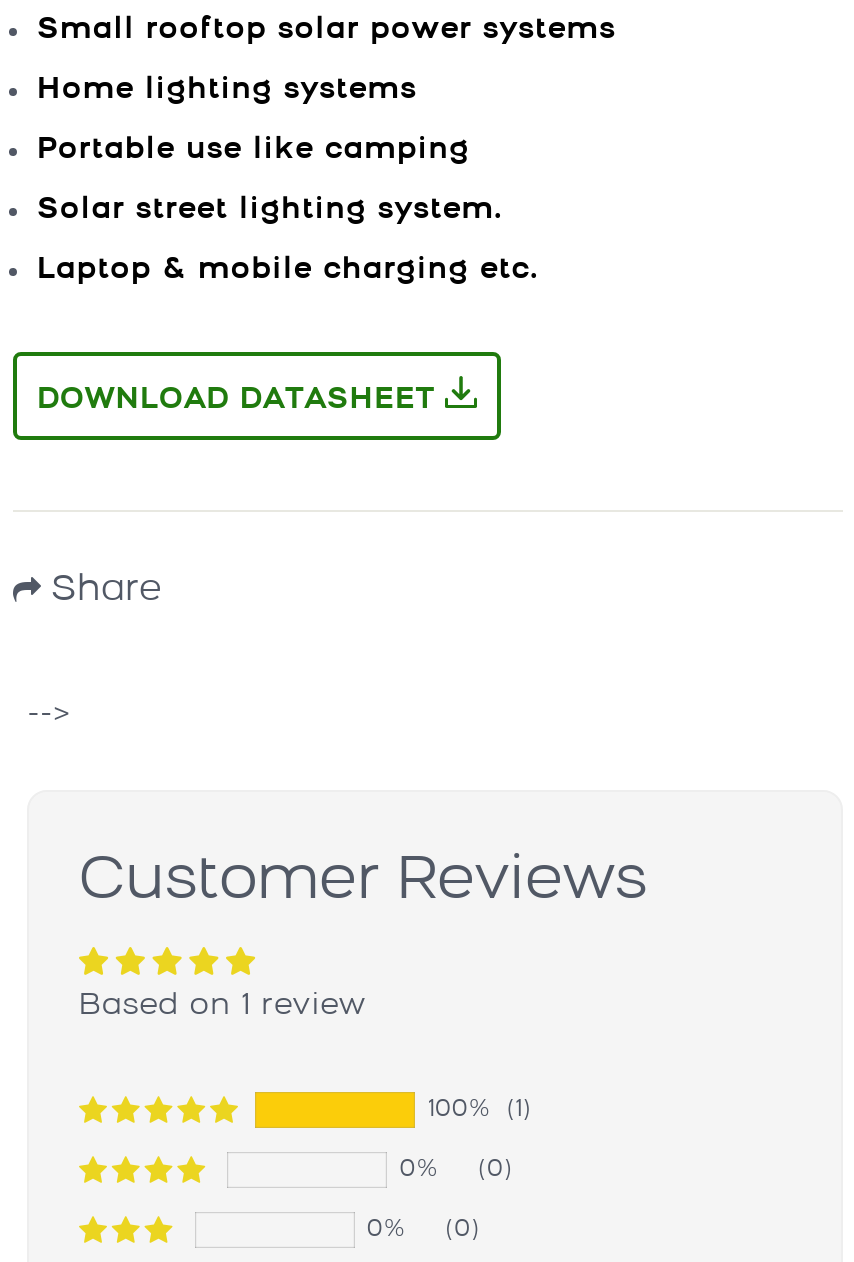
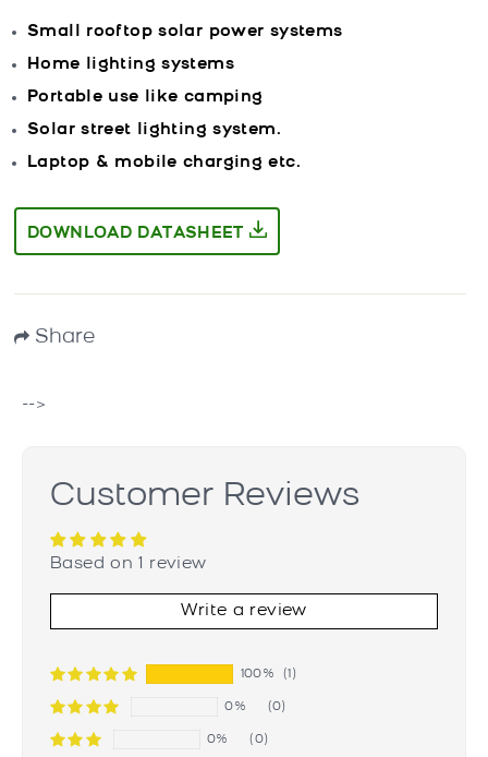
none -> [181,603,307,619] Write a review

